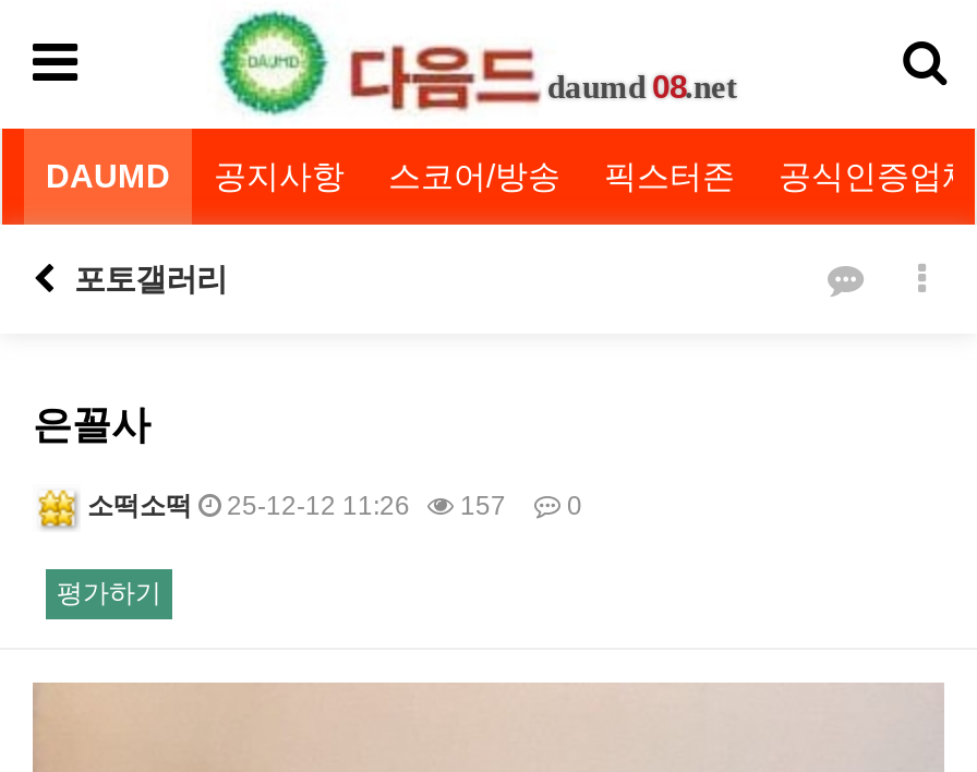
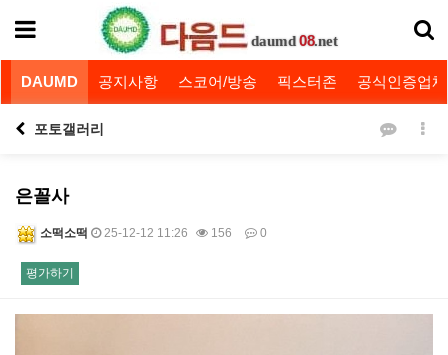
[87,491,582,522] 소떡소떡 25-12-12 11:26 157 0 -> [40,226,267,240] 소떡소떡 25-12-12 11:26 156 0

